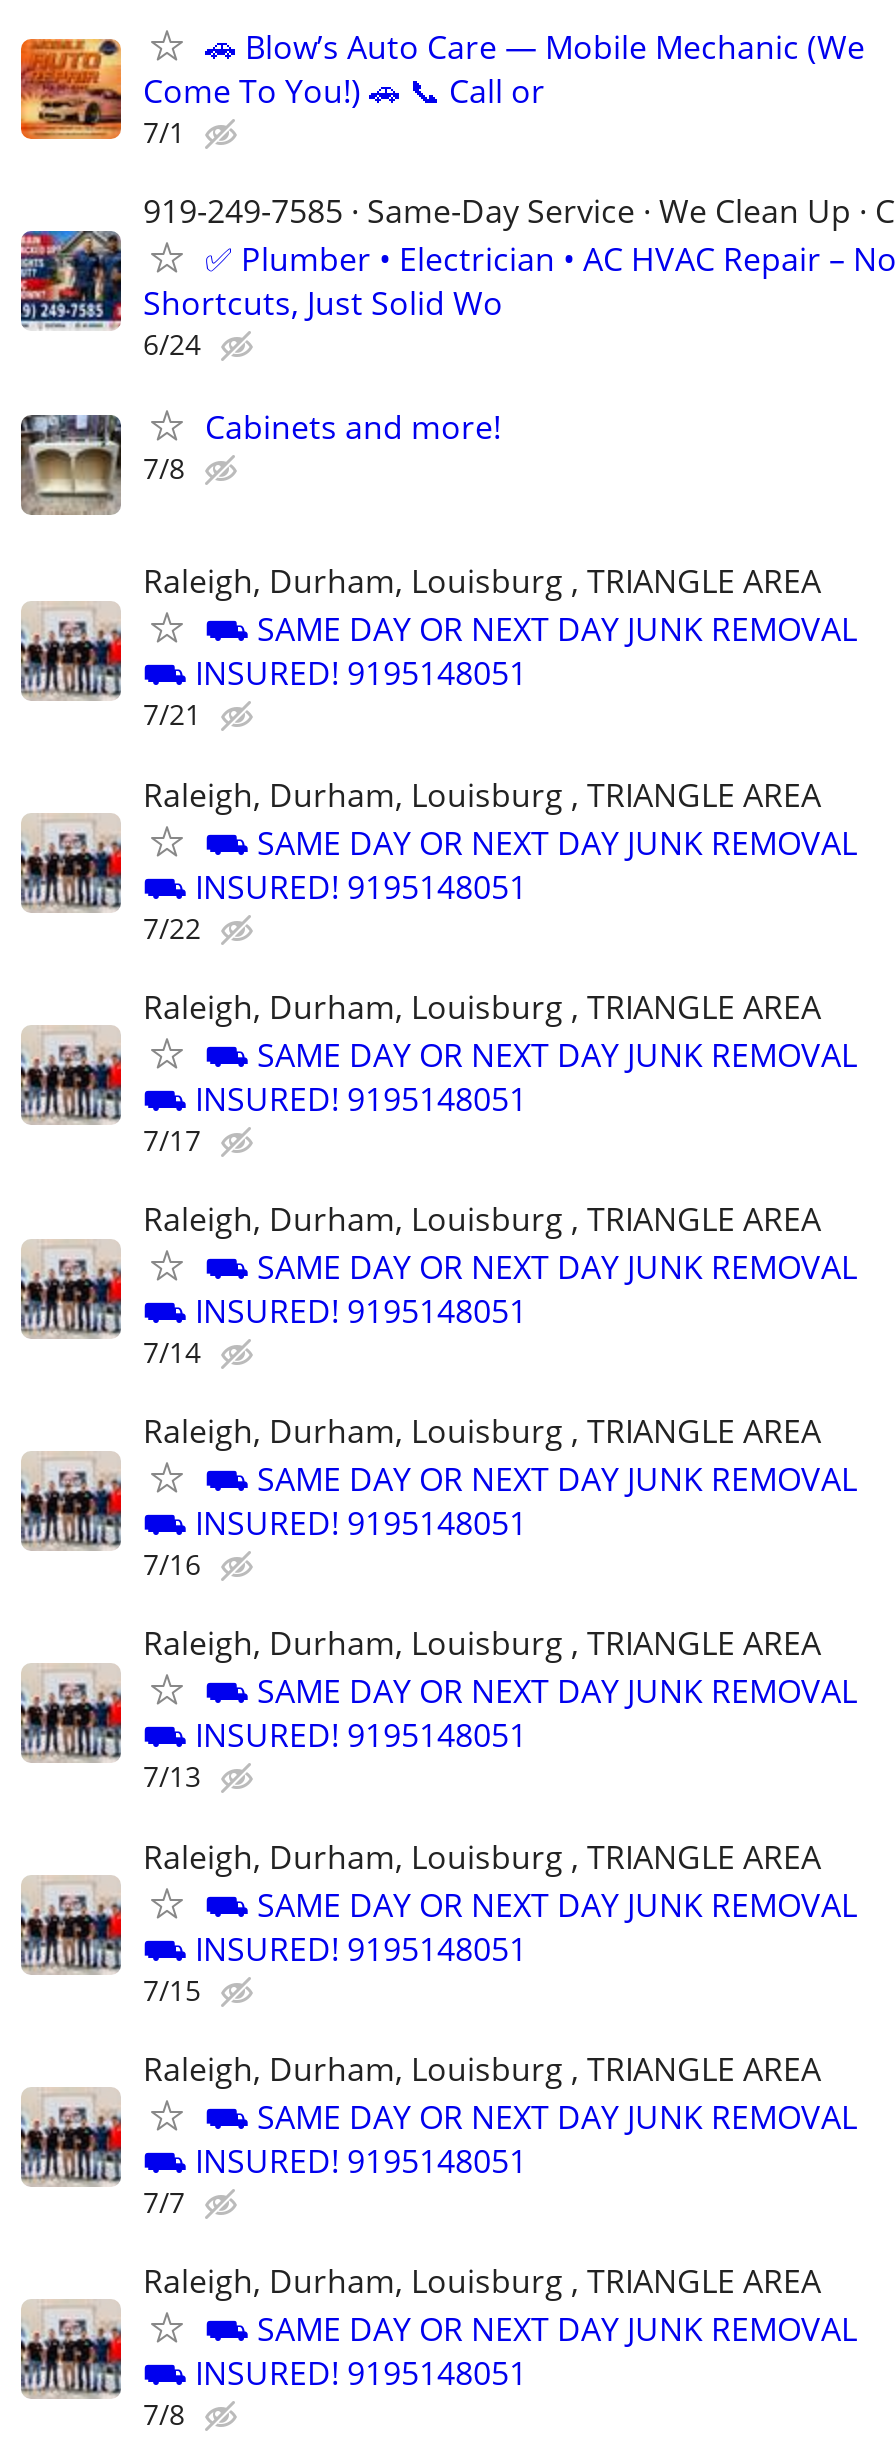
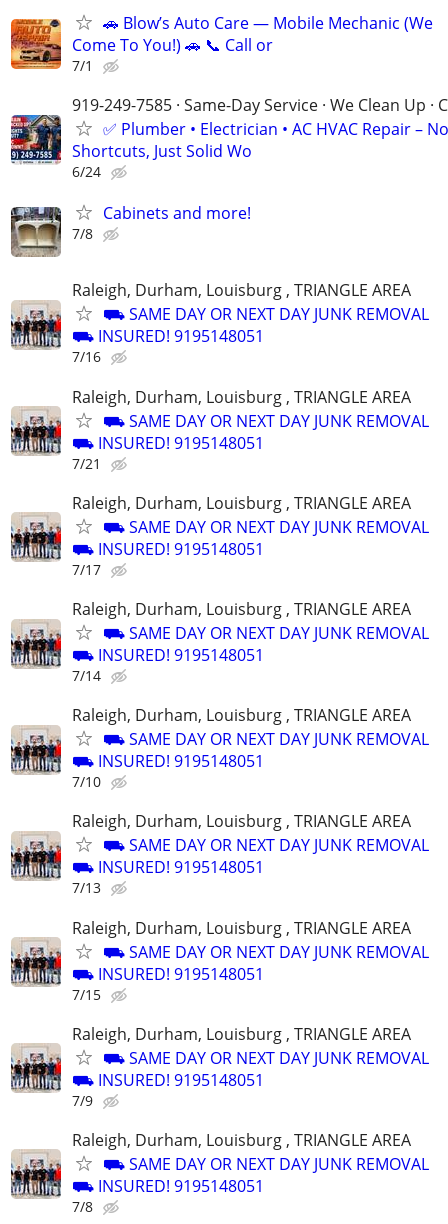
[143,696,201,734] 7/21 -> [72,347,101,366] 7/16
[143,908,201,946] 7/22 -> [72,454,101,473] 7/21
[143,1545,201,1583] 7/16 -> [72,772,101,791] 7/10
[143,2183,185,2221] 7/7 -> [72,1091,93,1110] 7/9

